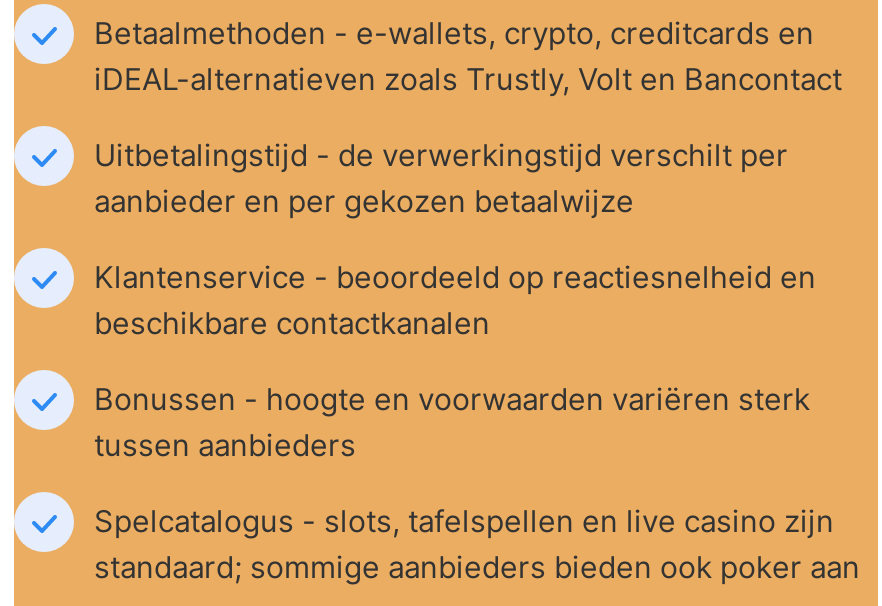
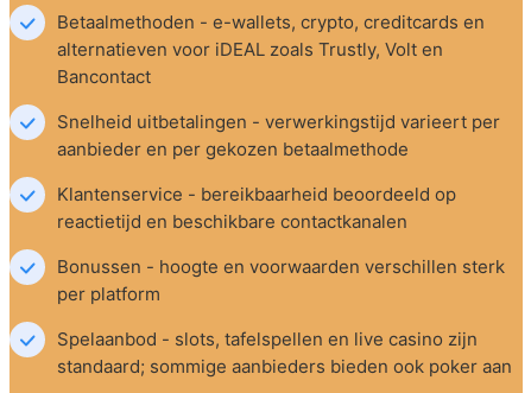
[94,60,842,98] iDEAL-alternatieven zoals Trustly, Volt en Bancontact -> [57,38,443,88] alternatieven voor iDEAL zoals Trustly, Volt en | Bancontact
[94,136,788,220] Uitbetalingstijd - de verwerkingstijd verschilt per | aanbieder en per gekozen betaalwijze -> [57,110,500,160] Snelheid uitbetalingen - verwerkingstijd varieert per | aanbieder en per gekozen betaalmethode
[94,258,816,342] Klantenservice - beoordeeld op reactiesnelheid en | beschikbare contactkanalen -> [57,183,456,233] Klantenservice - bereikbaarheid beoordeeld op | reactietijd en beschikbare contactkanalen
[94,380,810,464] Bonussen - hoogte en voorwaarden variëren sterk | tussen aanbieders -> [57,255,505,305] Bonussen - hoogte en voorwaarden verschillen sterk | per platform
[94,502,834,540] Spelcatalogus - slots, tafelspellen en live casino zijn -> [57,328,478,350] Spelaanbod - slots, tafelspellen en live casino zijn

